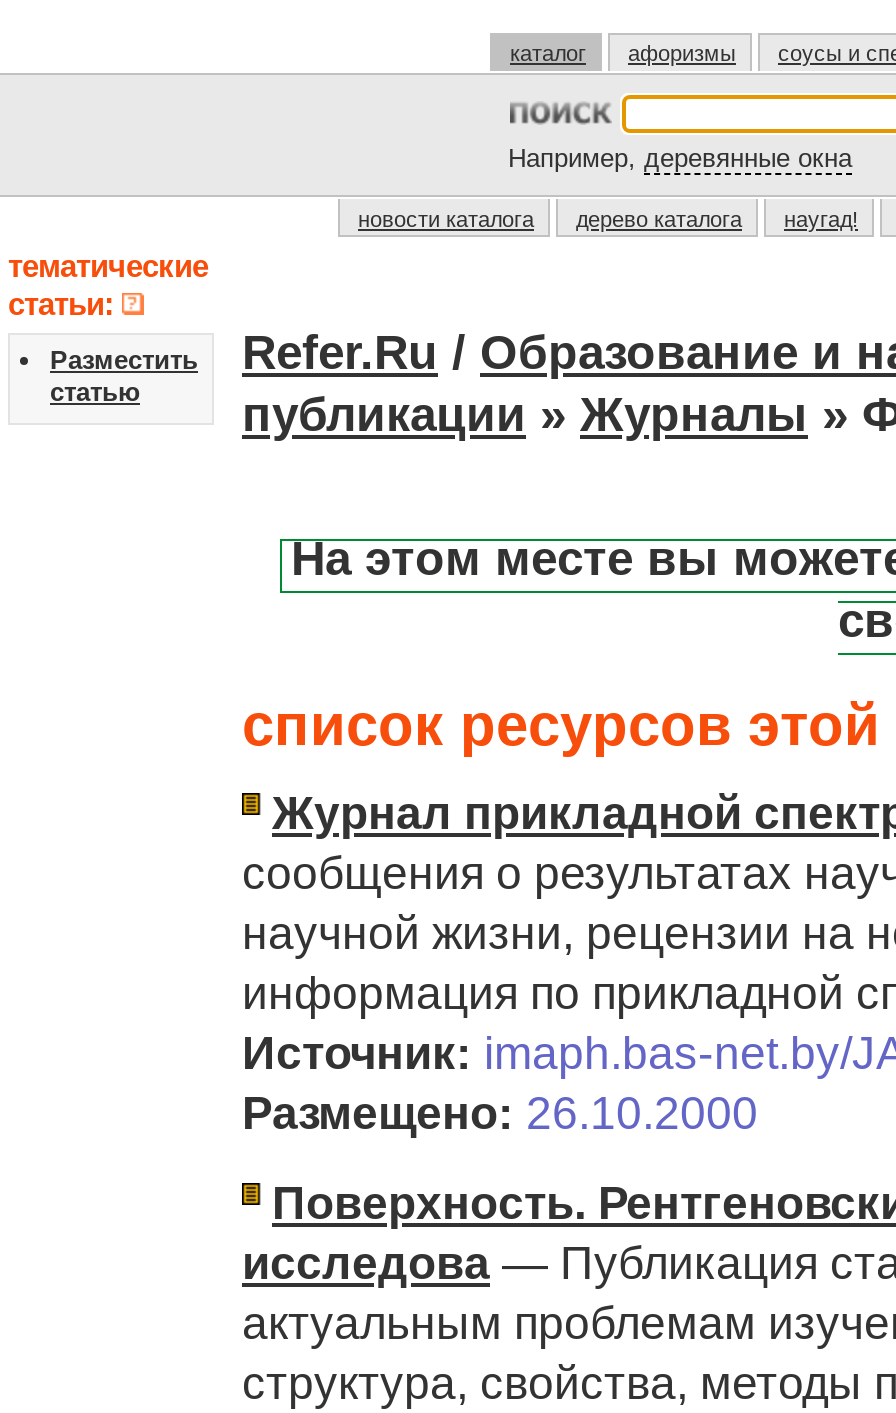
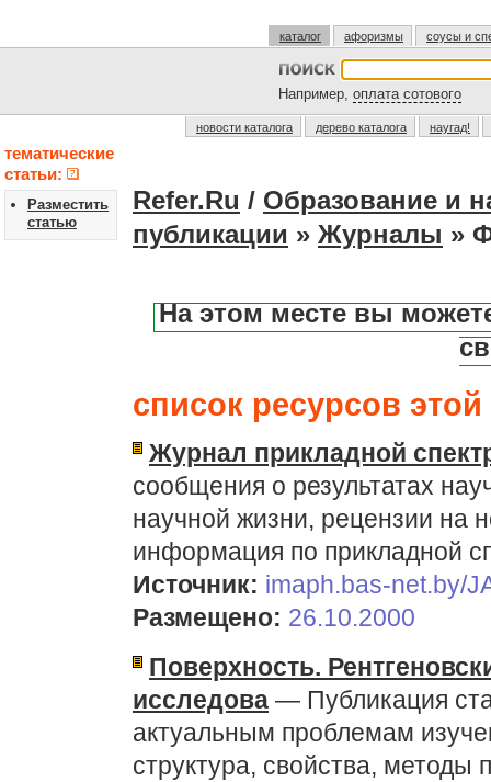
[500,143,852,173] Например, деревянные окна -> [274,86,461,102] Например, оплата сотового

